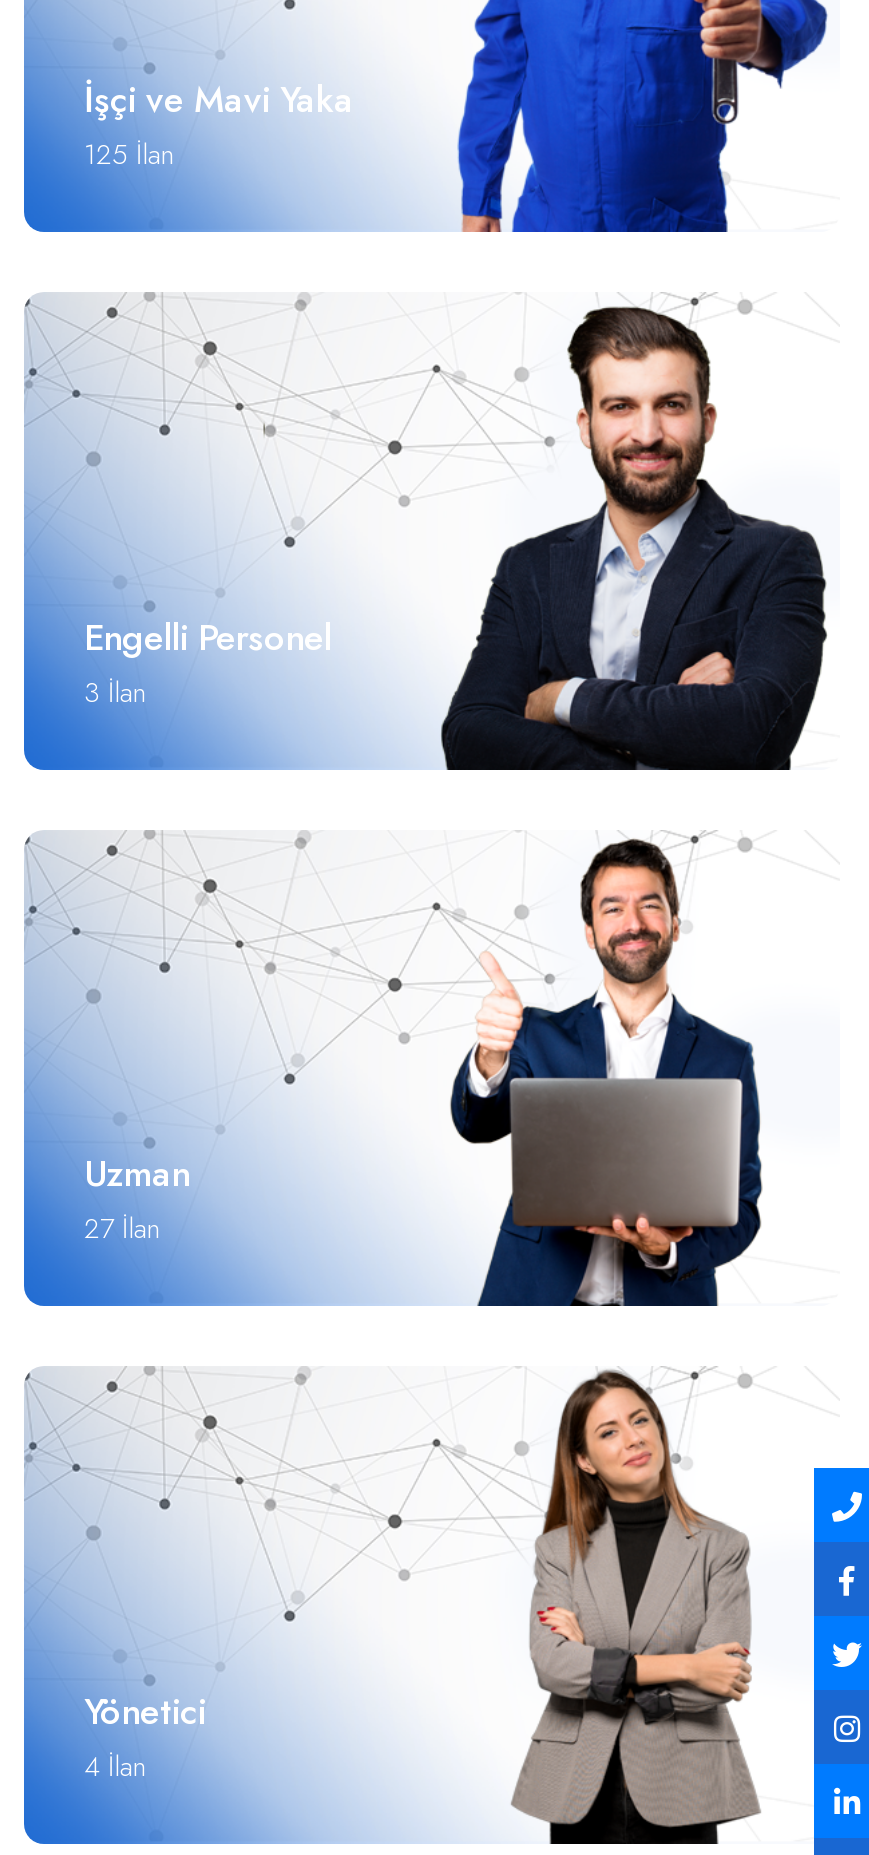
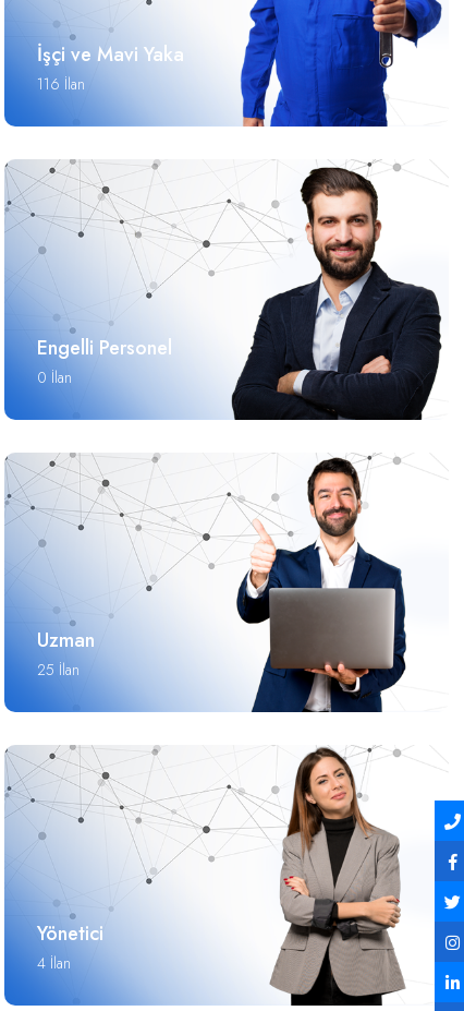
[84,134,174,174] 125 İlan -> [37,73,85,95] 116 İlan
[84,671,146,711] 3 İlan -> [37,366,72,388] 0 İlan
[84,1209,160,1249] 27 İlan -> [37,659,80,681] 25 İlan

